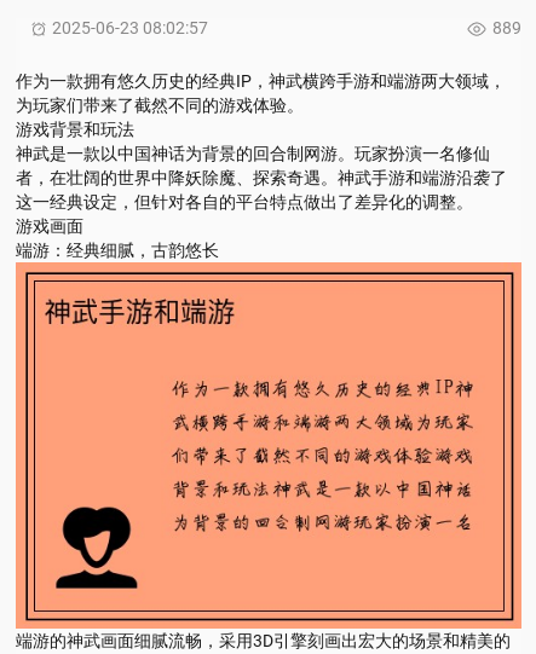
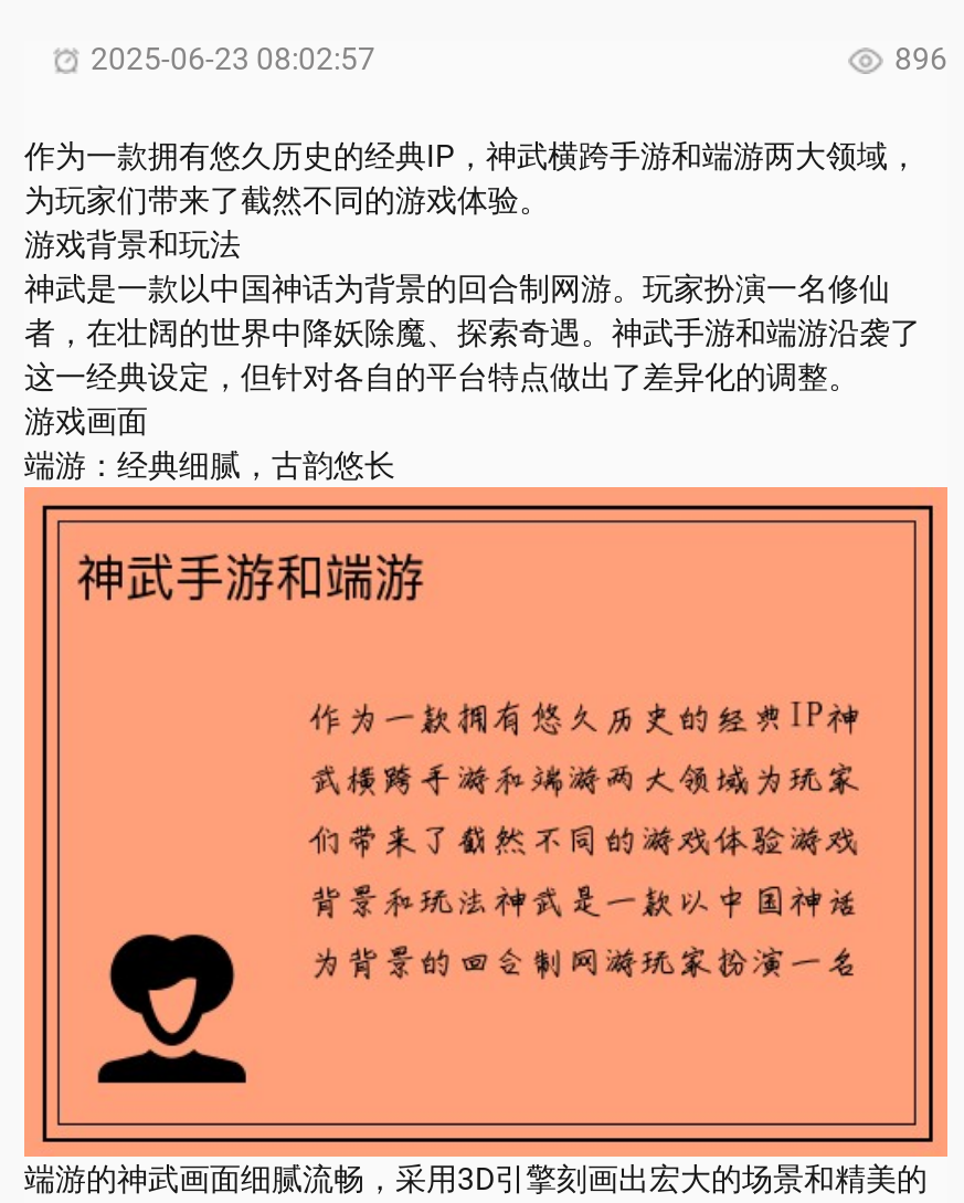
[492,18,521,38] 889 -> [894,41,947,76] 896

